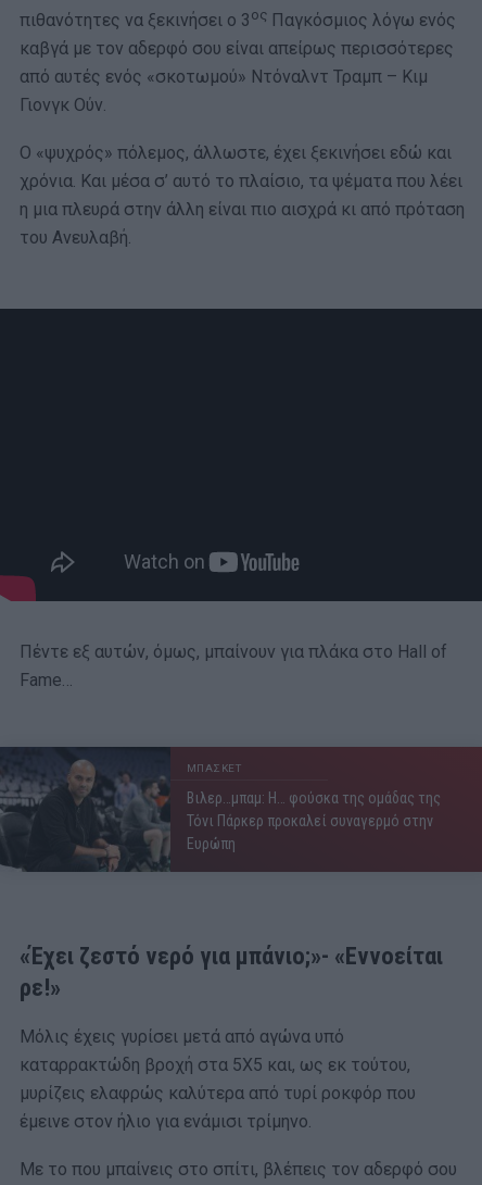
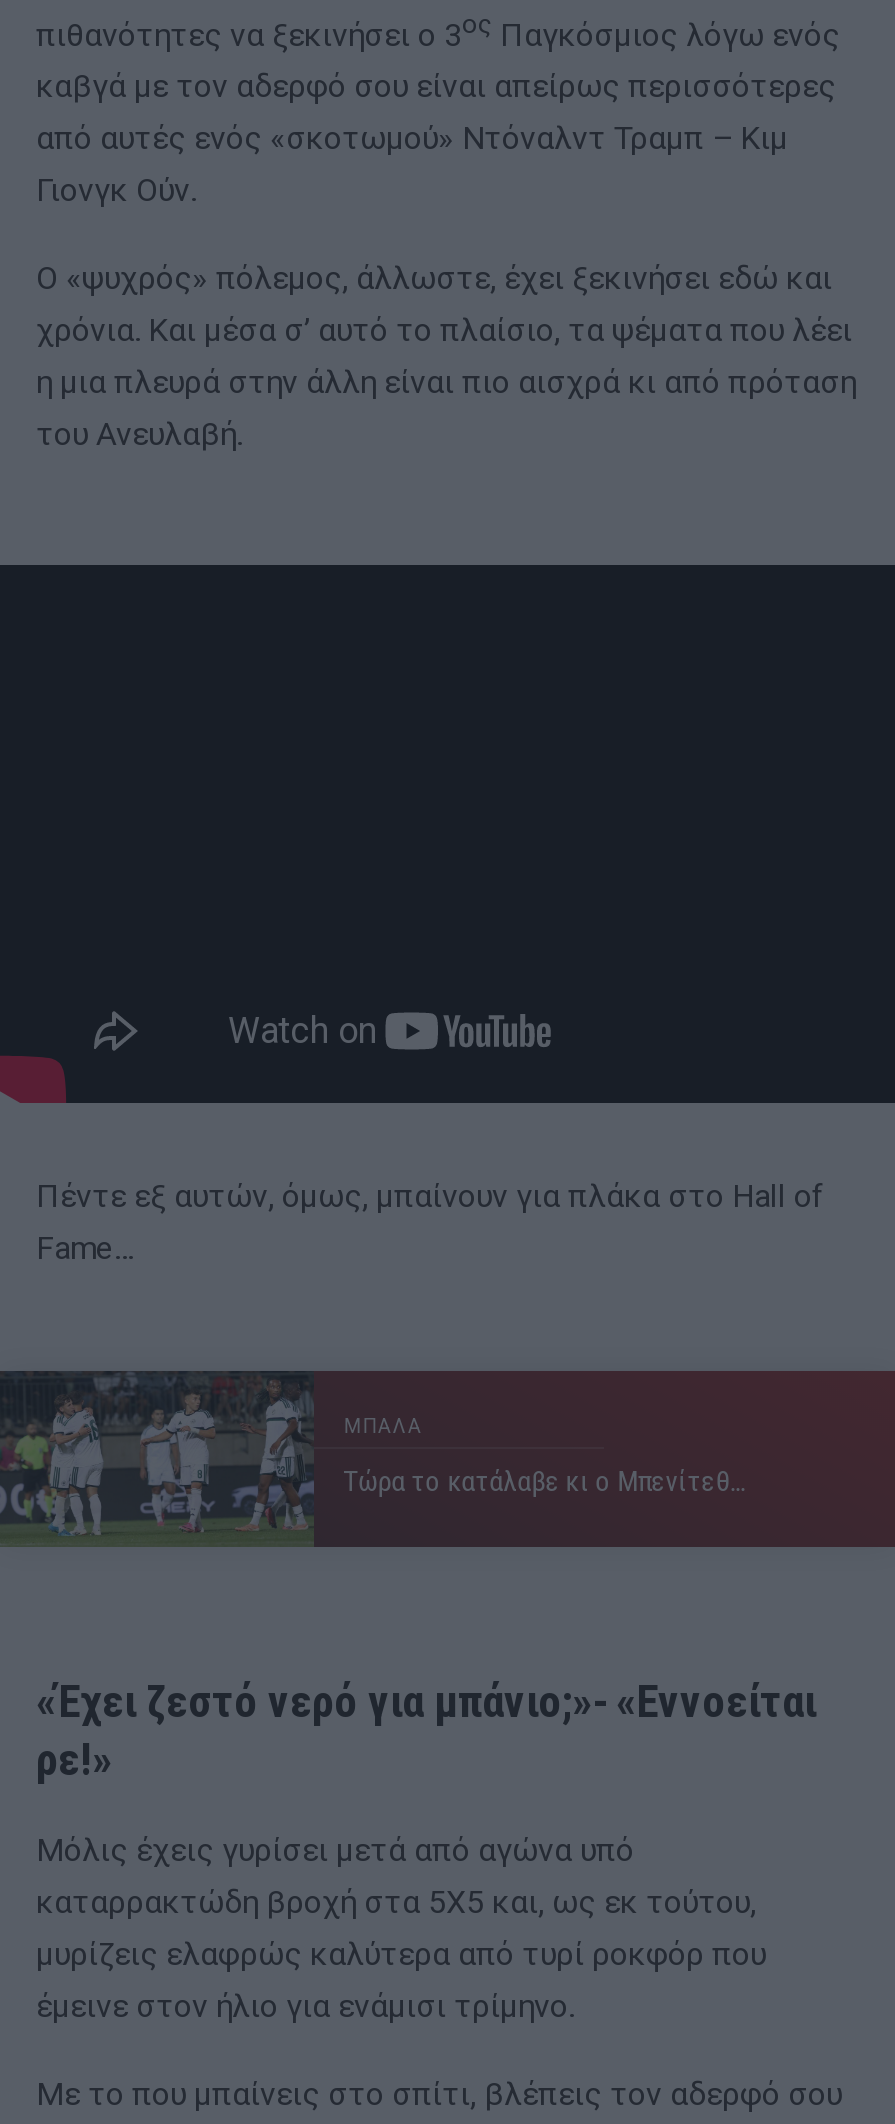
[3,747,241,872] [image] | ΜΠΑΣΚΕΤ -> [6,1371,423,1549] [image] | ΜΠΑΛΑ
[187,789,441,852] Βιλερ…μπαμ: Η… φούσκα της ομάδας της | Τόνι Πάρκερ προκαλεί συναγερμό στην | Ευρώπη -> [344,1465,746,1497] Τώρα το κατάλαβε κι ο Μπενίτεθ…

